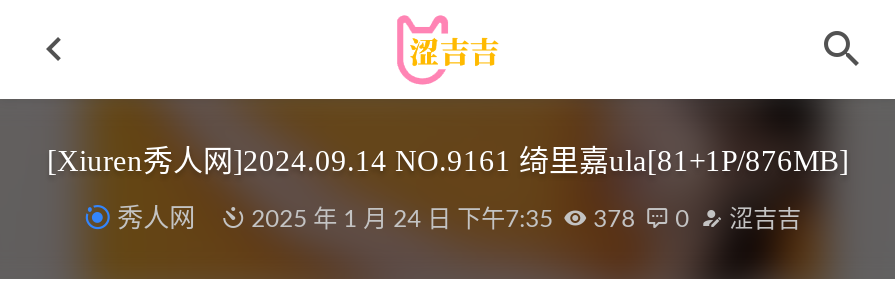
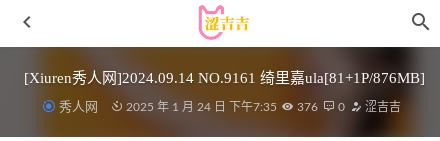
[587,206,635,230] 378 -> [294,100,318,112] 376

